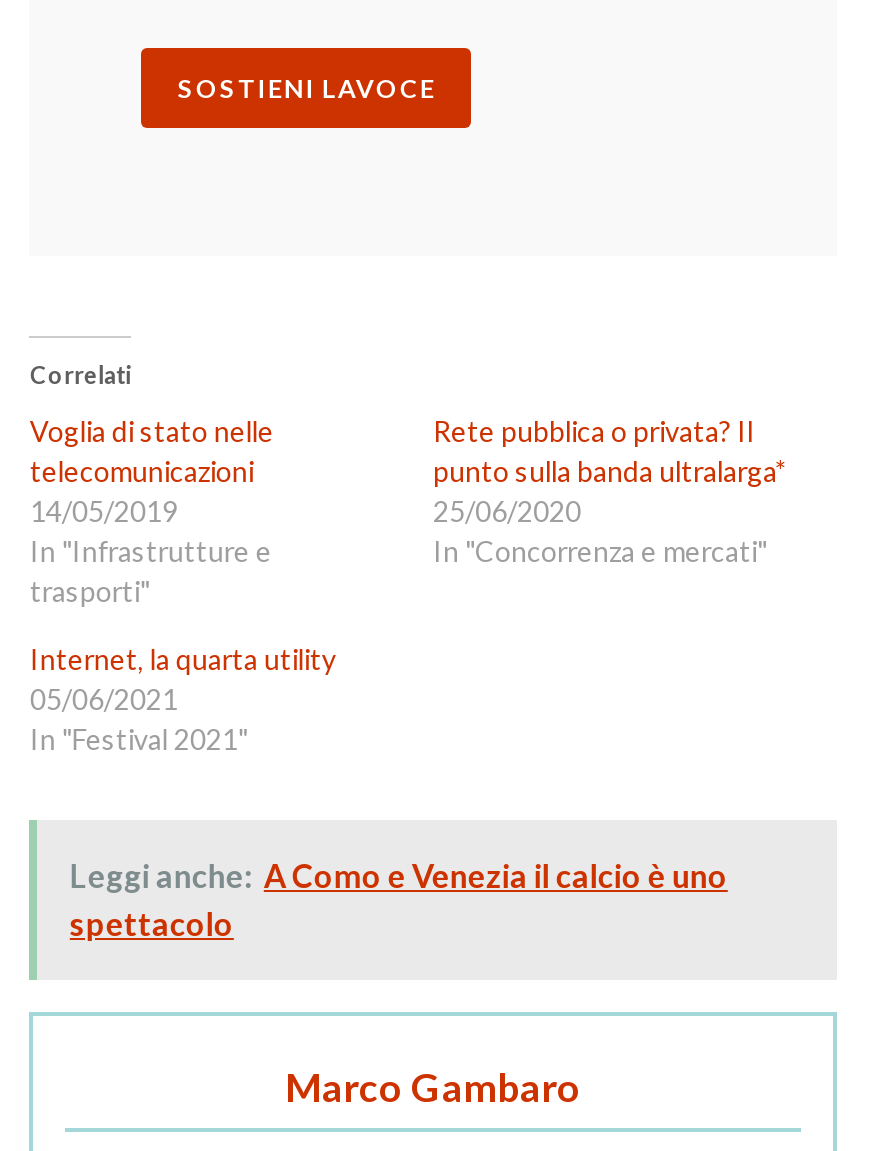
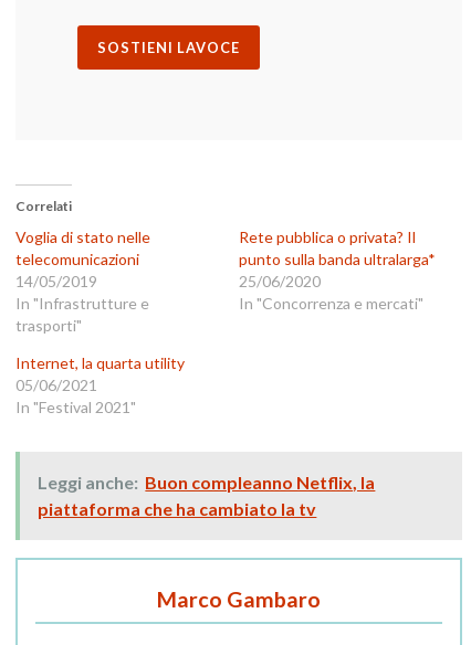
[70,855,728,941] Leggi anche: A Como e Venezia il calcio è uno | spettacolo -> [38,471,375,519] Leggi anche: Buon compleanno Netflix, la | piattaforma che ha cambiato la tv

